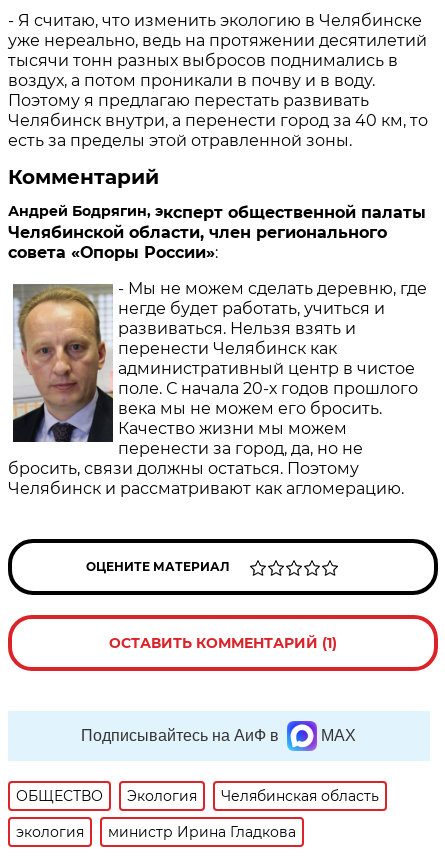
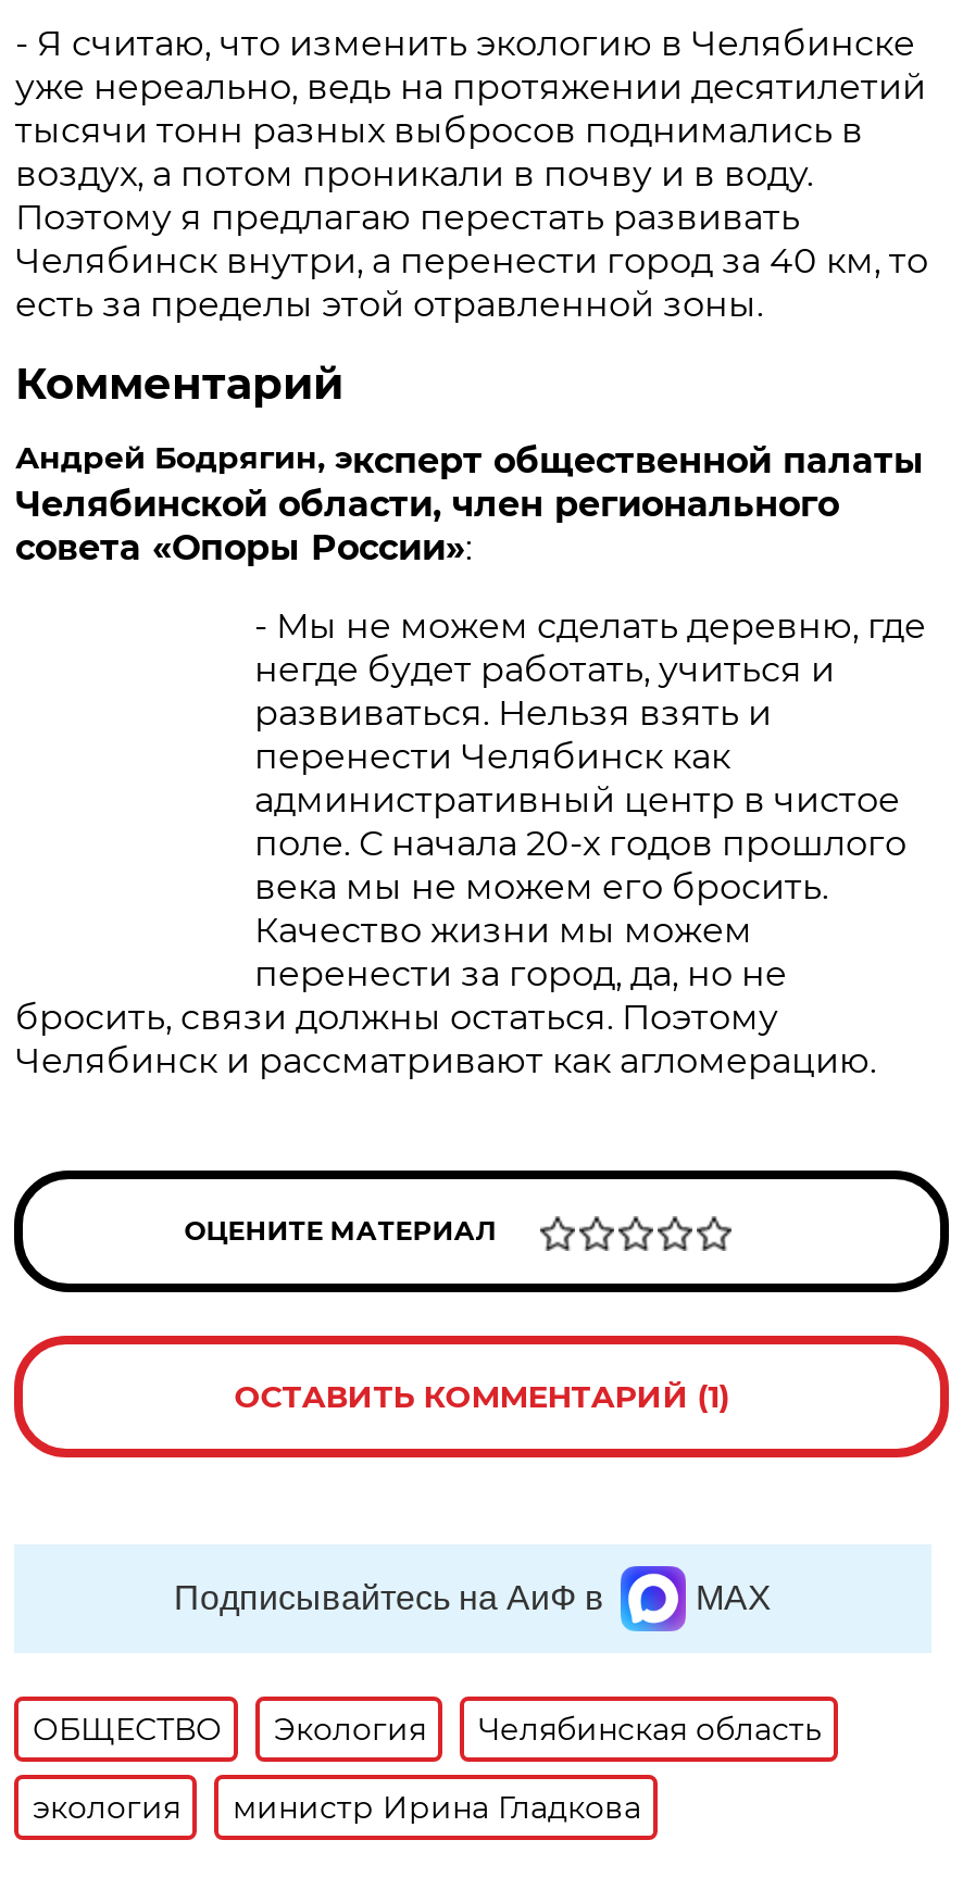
[12,283,114,443] [image] -> none

